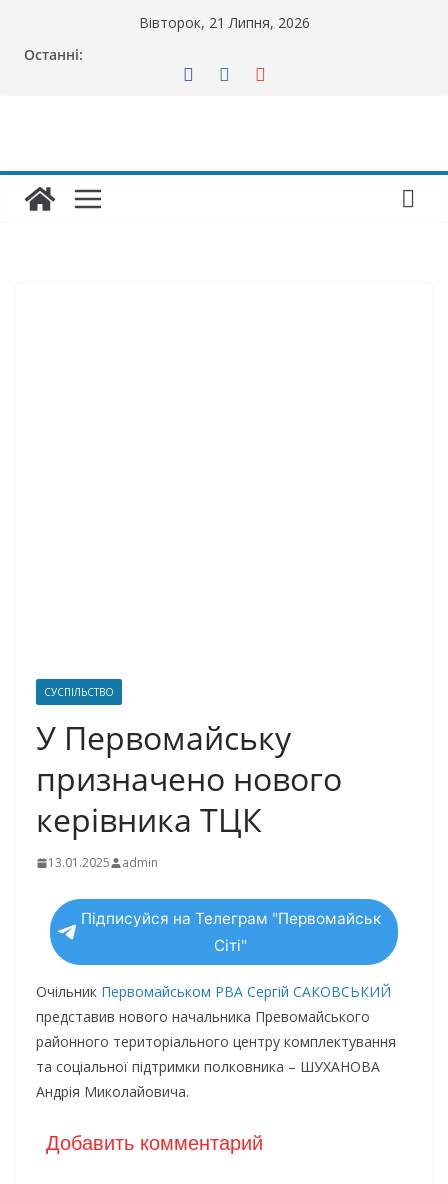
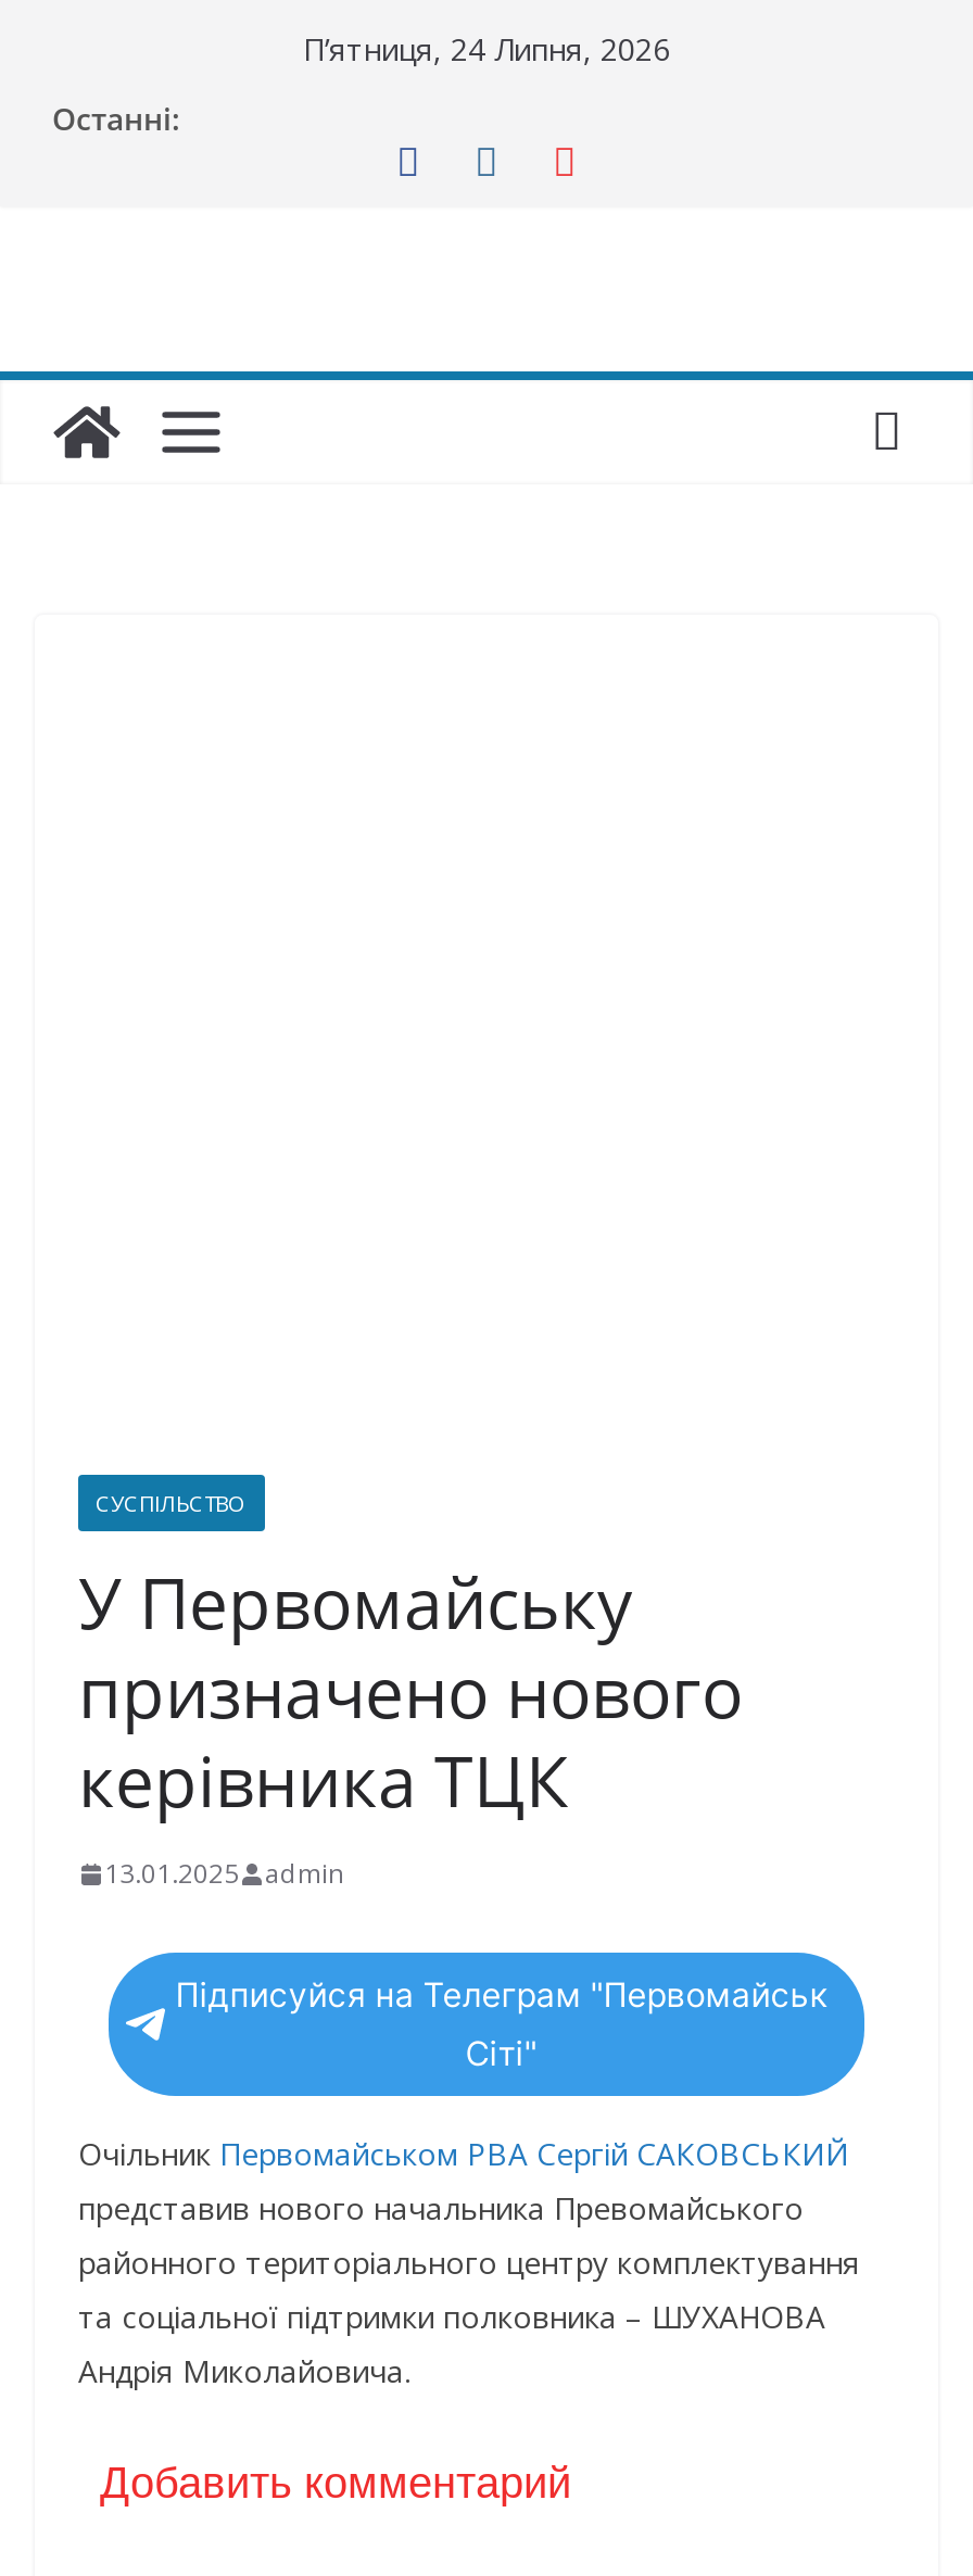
[138,13,309,32] Вівторок, 21 Липня, 2026 -> [303,28,670,70] П’ятниця, 24 Липня, 2026

